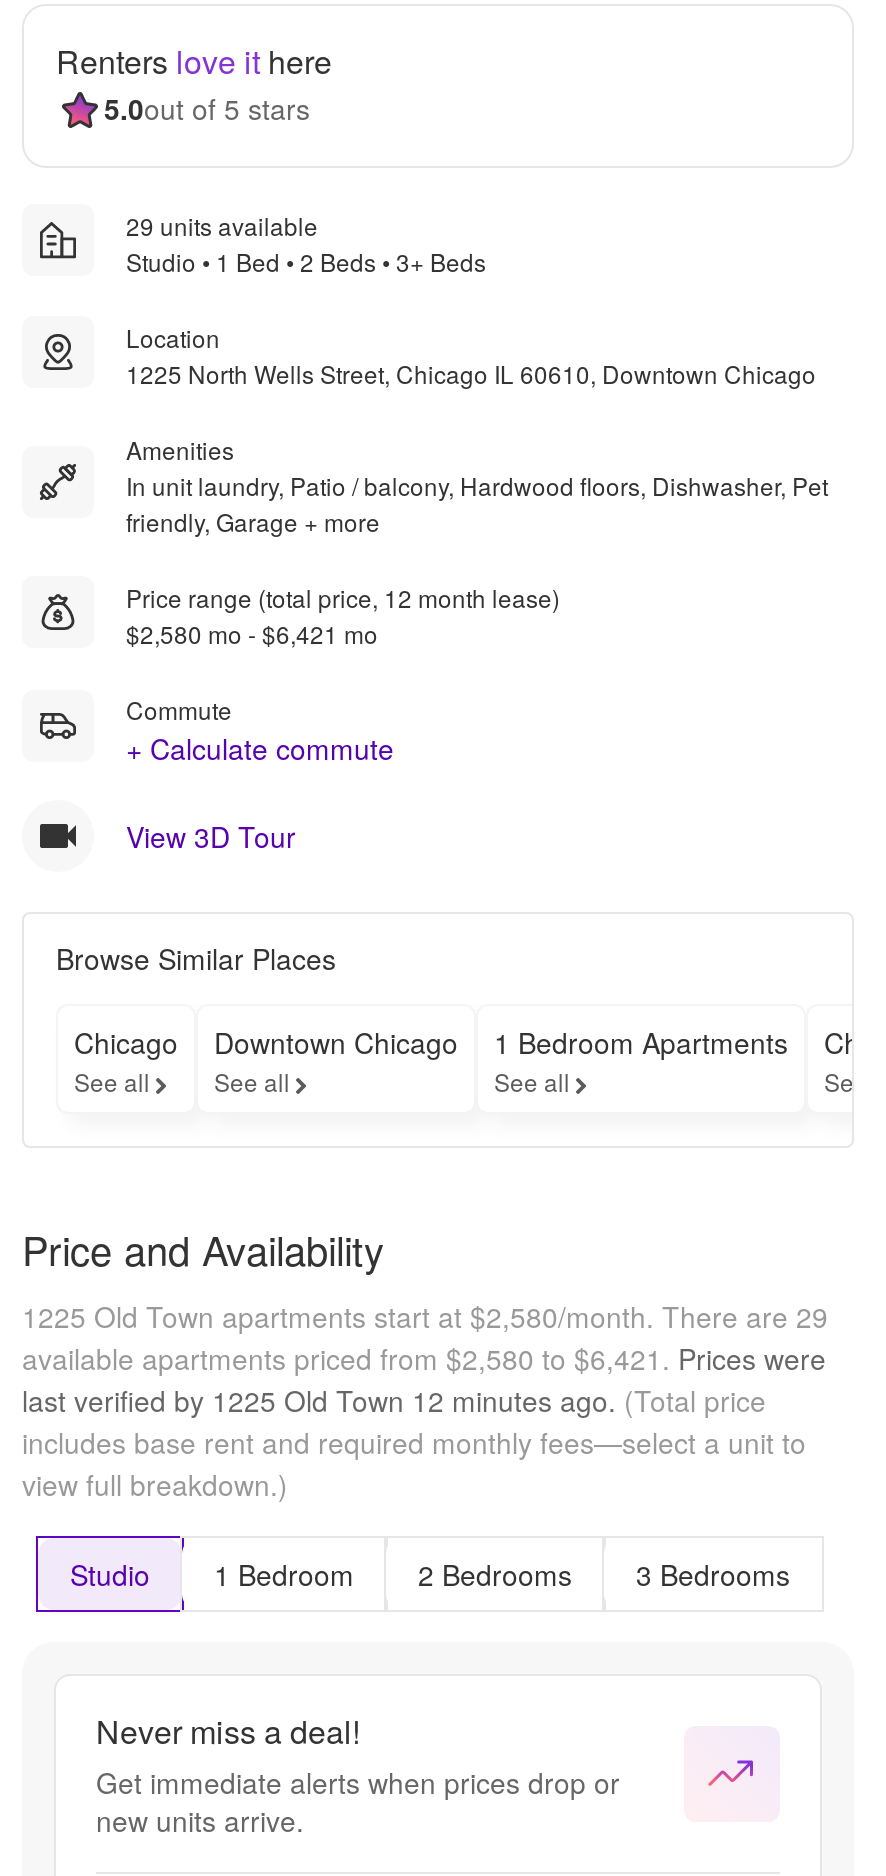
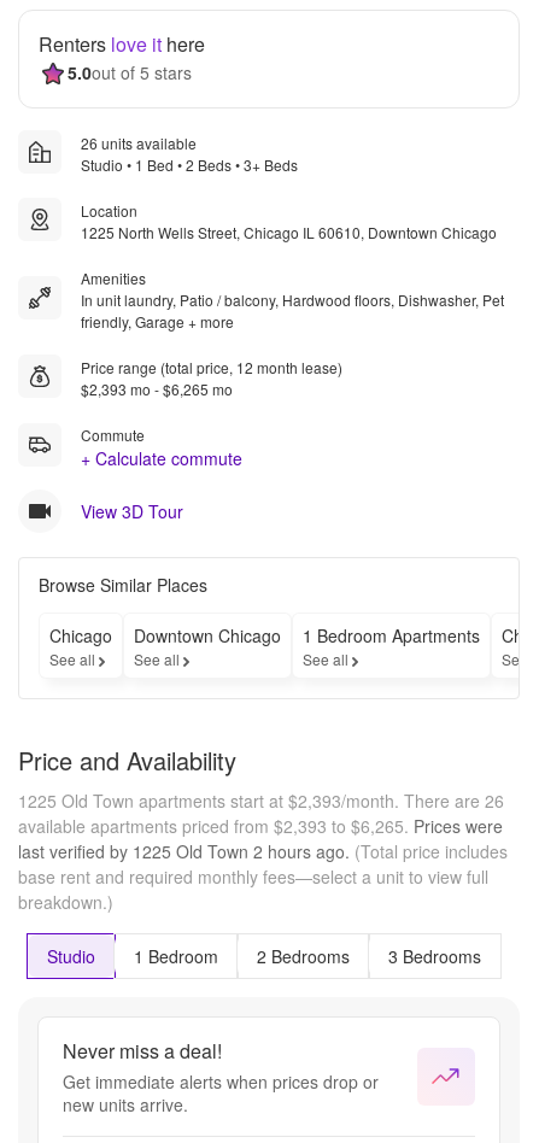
[126,207,318,241] 29 units available -> [81,132,197,153] 26 units available
[126,615,378,649] $2,580 mo - $6,421 mo -> [81,378,233,399] $2,393 mo - $6,265 mo
[22,1295,828,1503] 1225 Old Town apartments start at $2,580/month. There are 29 | available apartments priced from $2,580 to $6,421. Prices were | last verified by 1225 Old Town 12 minutes ago. (Total price | includes base rent and required monthly fees—select a unit to | view full breakdown.) -> [18,788,508,913] 1225 Old Town apartments start at $2,393/month. There are 26 | available apartments priced from $2,393 to $6,265. Prices were | last verified by 1225 Old Town 2 hours ago. (Total price includes | base rent and required monthly fees—select a unit to view full | breakdown.)

